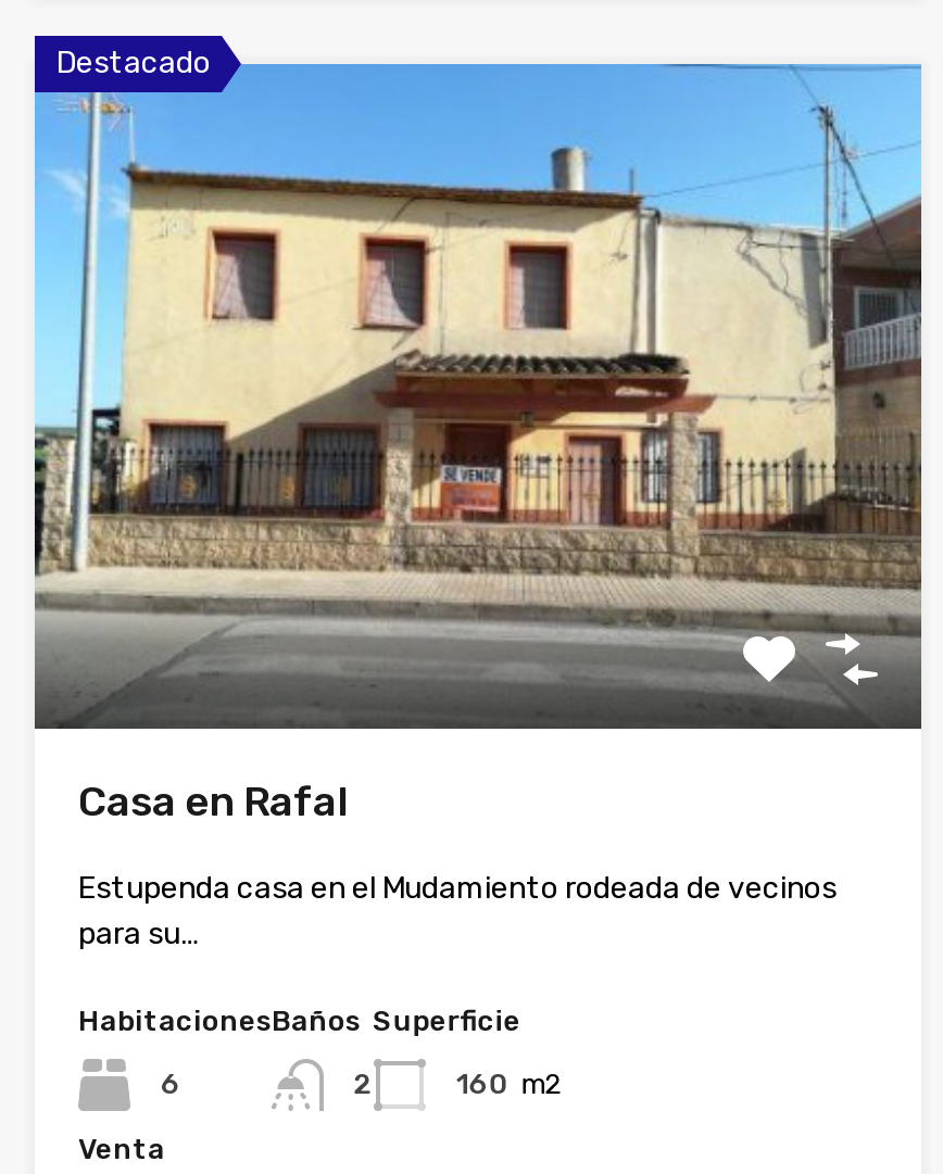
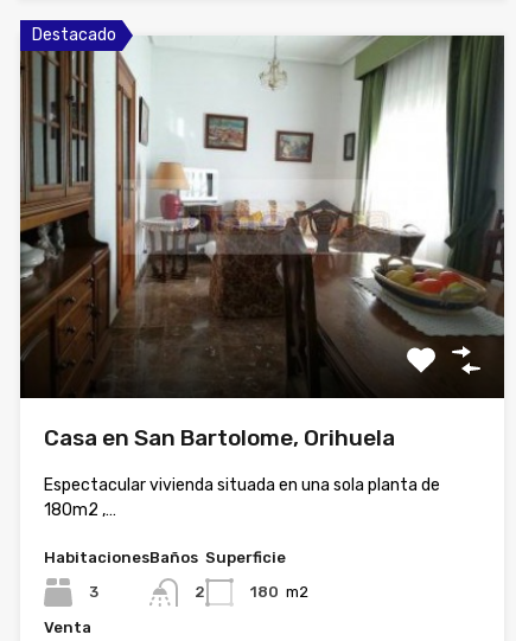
[33,62,923,827] [image] | Casa en Rafal -> [19,34,505,452] [image] | Casa en San Bartolome, Orihuela
[78,871,837,953] Estupenda casa en el Mudamiento rodeada de vecinos | para su… -> [44,476,440,521] Espectacular vivienda situada en una sola planta de | 180m2 ,…
[161,1068,180,1101] 6 -> [89,583,98,601] 3
[456,1068,562,1101] 160 m2 -> [250,583,308,601] 180 m2

